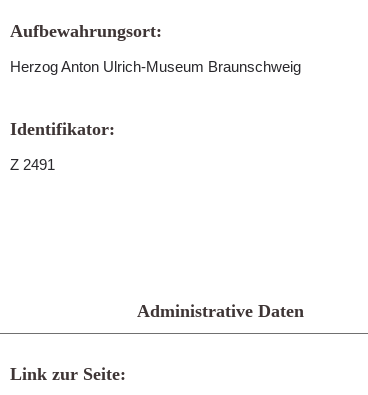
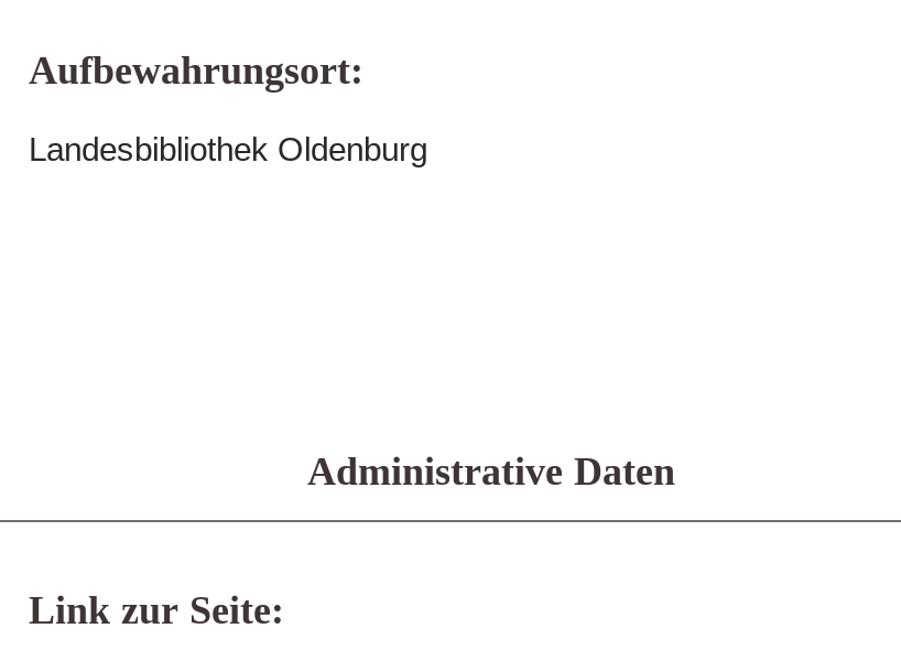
[10,58,301,173] Herzog Anton Ulrich-Museum Braunschweig | Identifikator: | Z 2491 -> [29,130,427,167] Landesbibliothek Oldenburg

